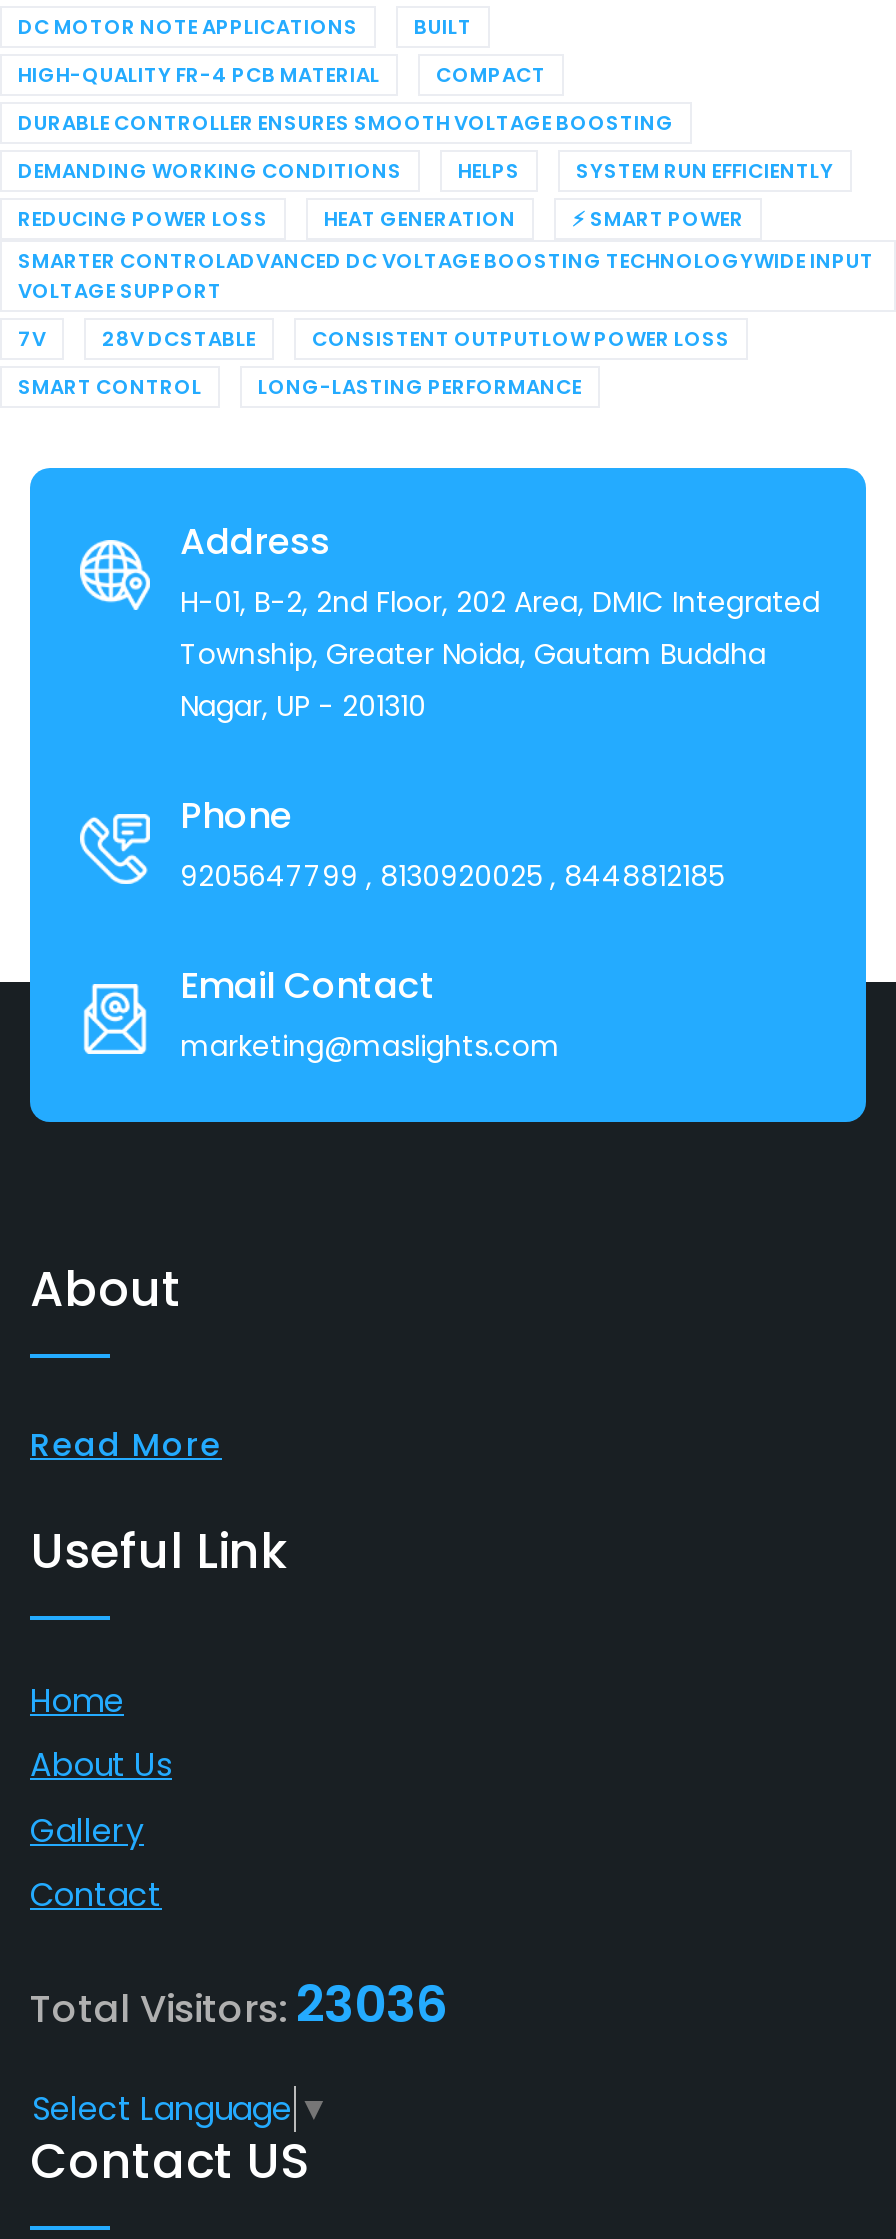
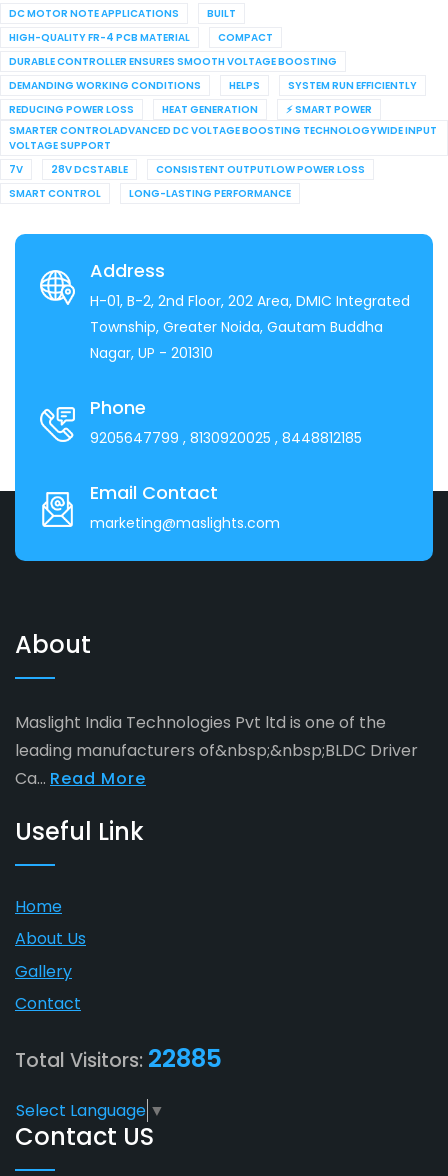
[30,1421,222,1467] Read More -> [15,711,418,790] Maslight India Technologies Pvt ltd is one of the | leading manufacturers of&nbsp;&nbsp;BLDC Driver | Ca... Read More
[30,1971,448,2041] Total Visitors: 23036 -> [15,1041,222,1076] Total Visitors: 22885

